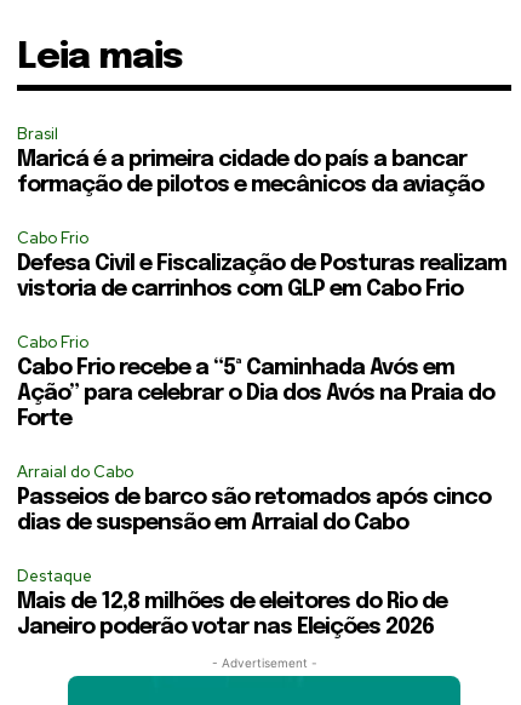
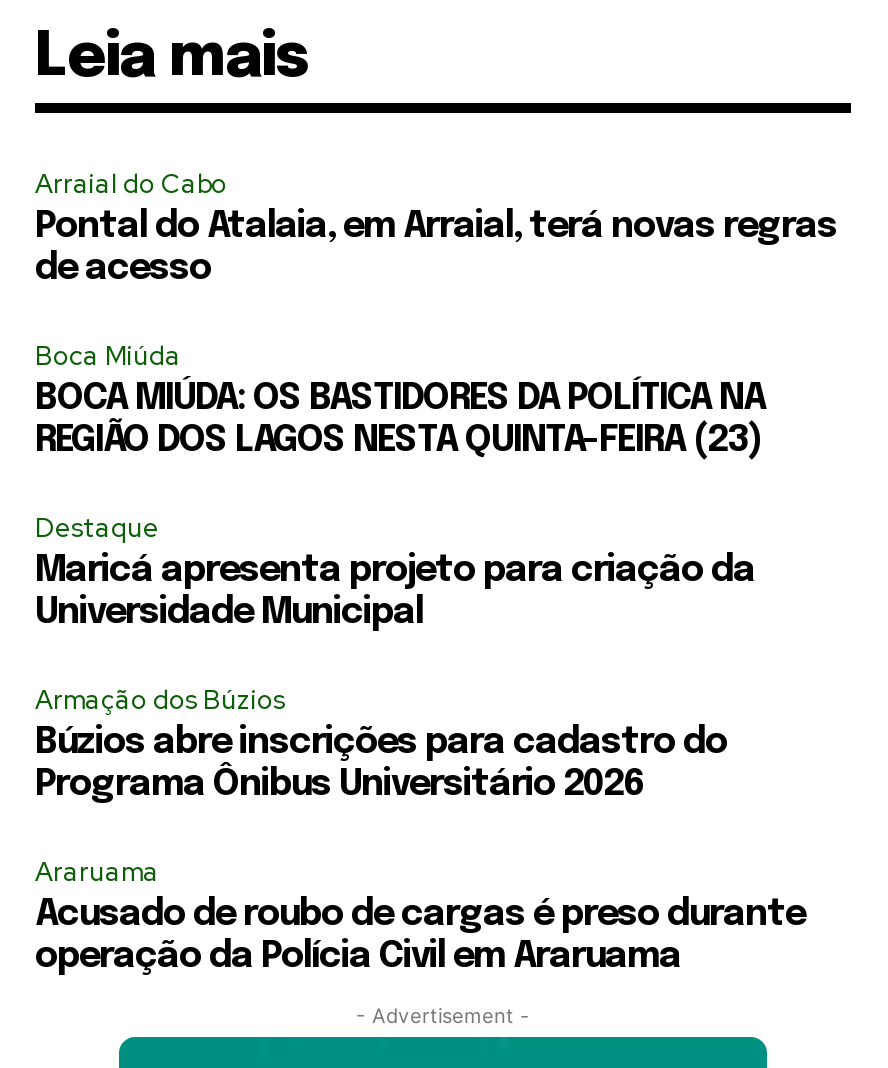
[17,123,506,429] Brasil | Maricá é a primeira cidade do país a bancar | formação de pilotos e mecânicos da aviação | Cabo Frio | Defesa Civil e Fiscalização de Posturas realizam | vistoria de carrinhos com GLP em Cabo Frio | Cabo Frio | Cabo Frio recebe a “5ª Caminhada Avós em | Ação” para celebrar o Dia dos Avós na Praia do | Forte -> none
moved [17,461,133,482] -> [35,166,227,200]: Arraial do Cabo
[17,486,491,534] Passeios de barco são retomados após cinco | dias de suspensão em Arraial do Cabo -> [35,208,837,458] Pontal do Atalaia, em Arraial, terá novas regras | de acesso | Boca Miúda | BOCA MIÚDA: OS BASTIDORES DA POLÍTICA NA | REGIÃO DOS LAGOS NESTA QUINTA-FEIRA (23)
moved [17,565,92,586] -> [35,510,159,544]: Destaque
[17,591,447,638] Mais de 12,8 milhões de eleitores do Rio de | Janeiro poderão votar nas Eleições 2026 -> [35,552,805,974] Maricá apresenta projeto para criação da | Universidade Municipal | Armação dos Búzios | Búzios abre inscrições para cadastro do | Programa Ônibus Universitário 2026 | Araruama | Acusado de roubo de cargas é preso durante | operação da Polícia Civil em Araruama

